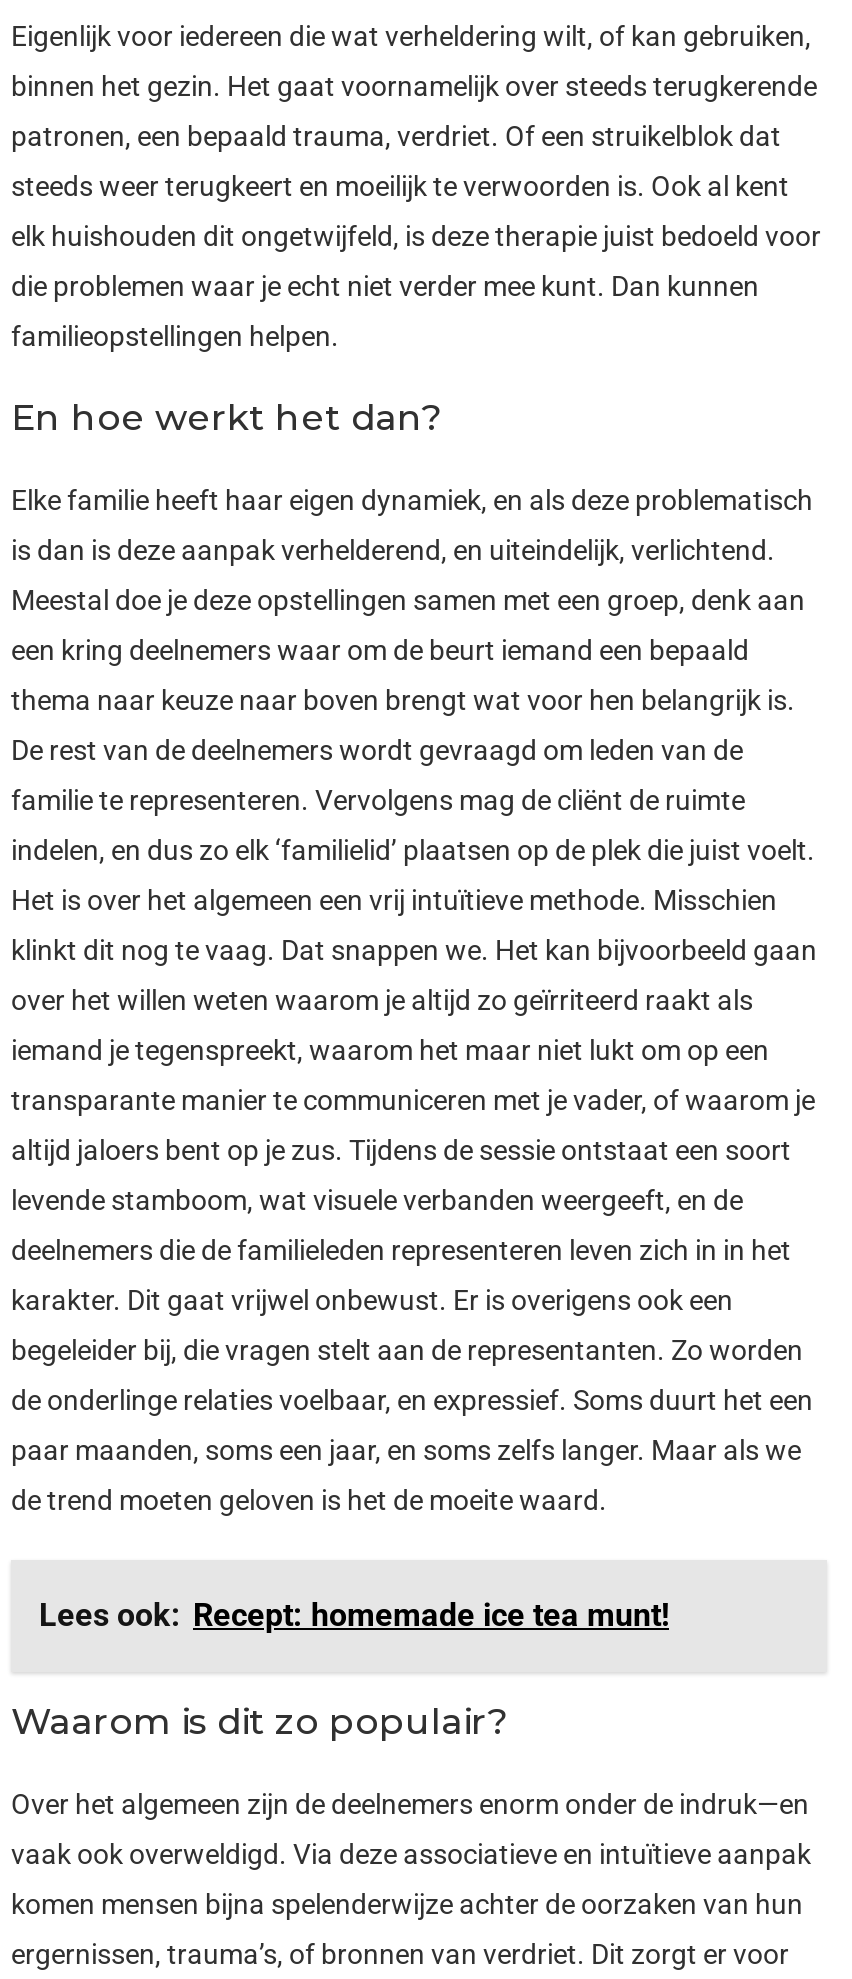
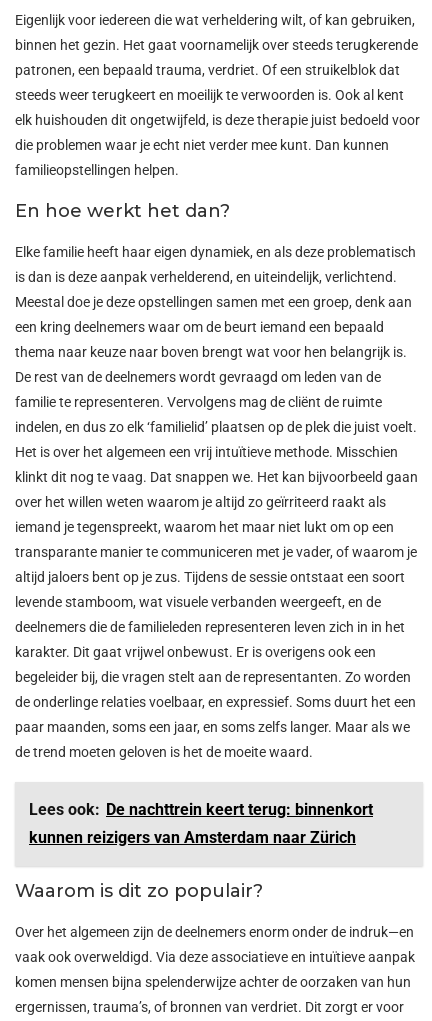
[39,1595,669,1633] Lees ook: Recept: homemade ice tea munt! -> [29,800,373,847] Lees ook: De nachttrein keert terug: binnenkort | kunnen reizigers van Amsterdam naar Zürich

